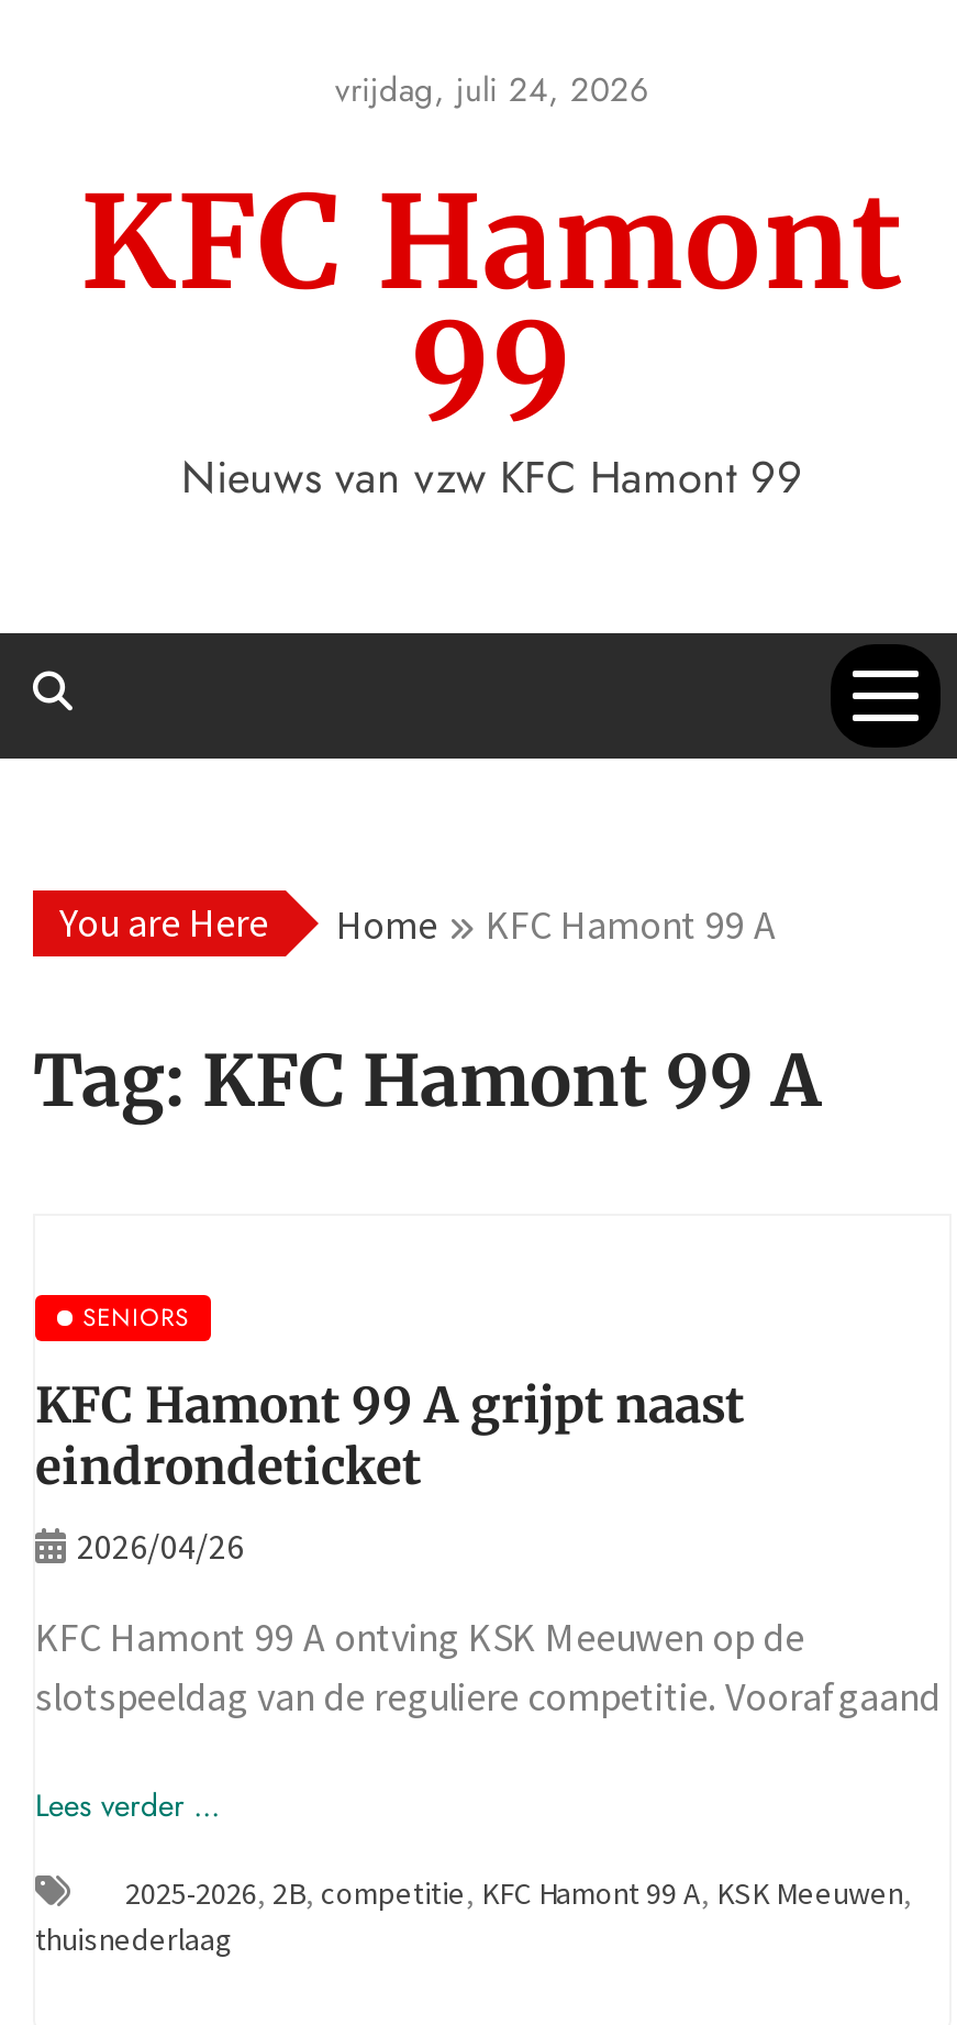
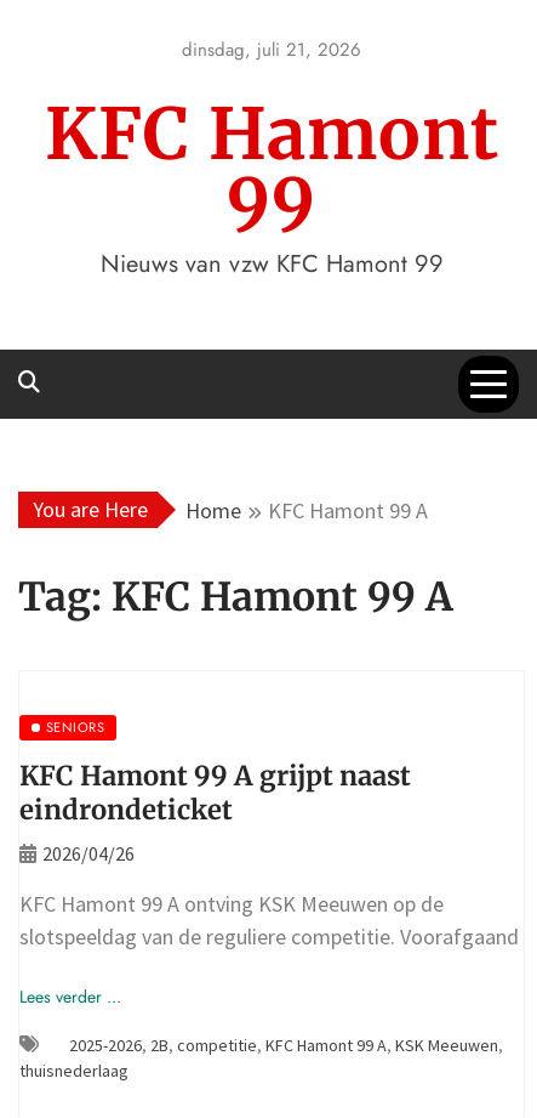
[335,66,649,114] vrijdag, juli 24, 2026 -> [182,36,361,63] dinsdag, juli 21, 2026

